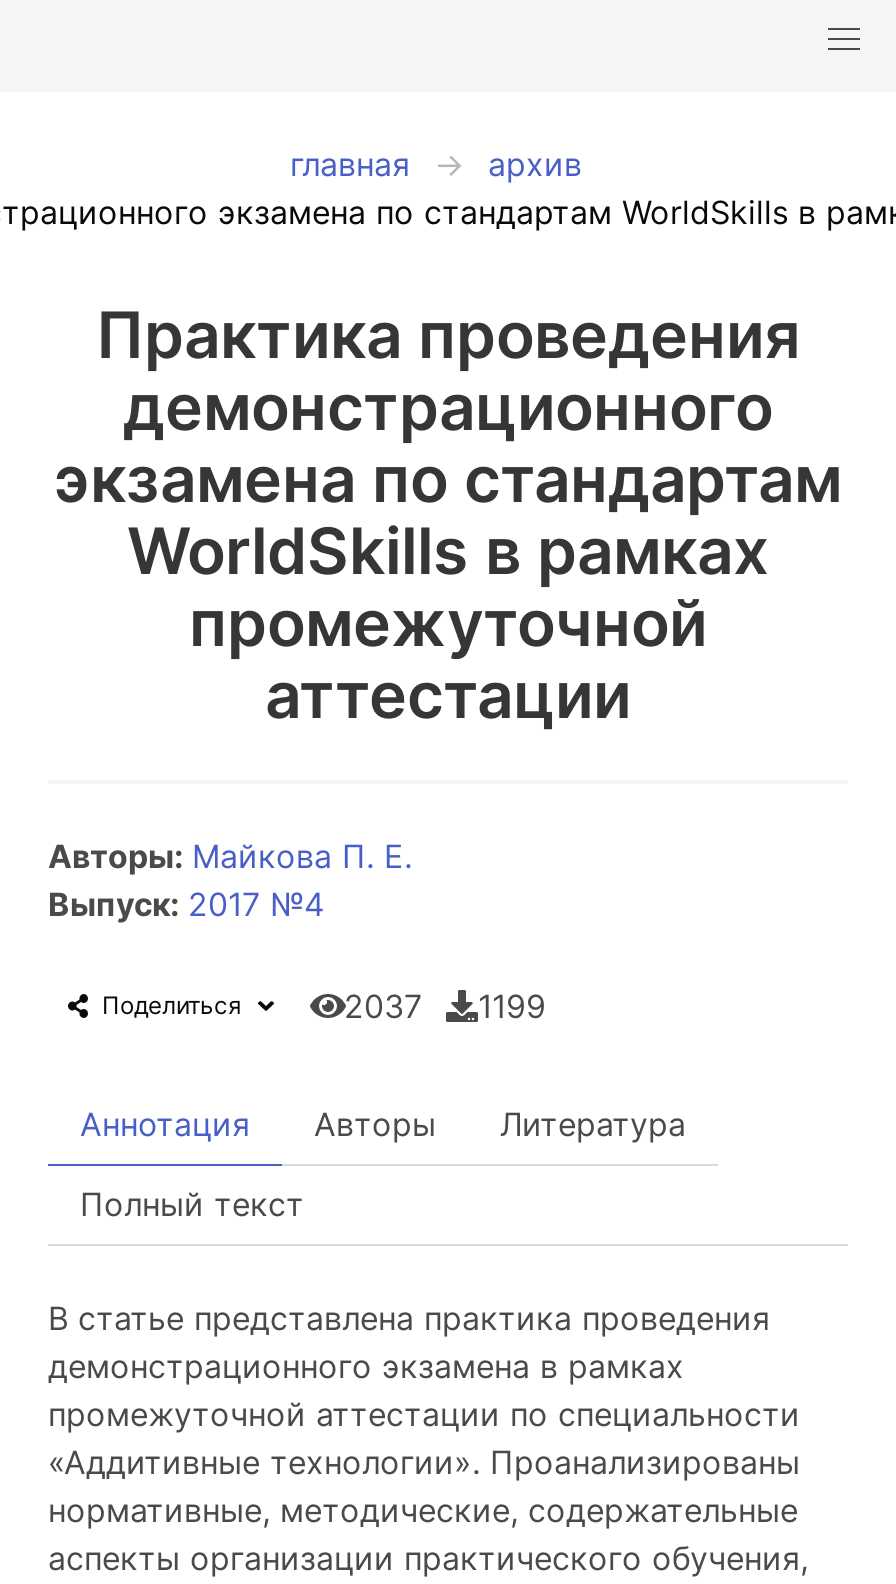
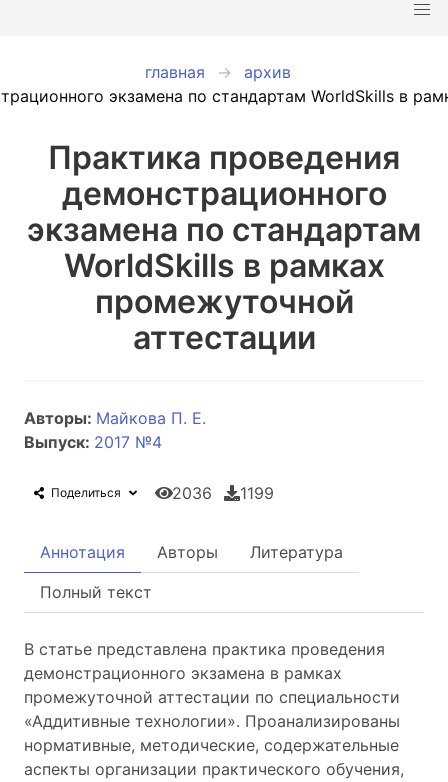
[344,986,546,1026] 2037 1199 -> [172,483,274,503] 2036 1199

